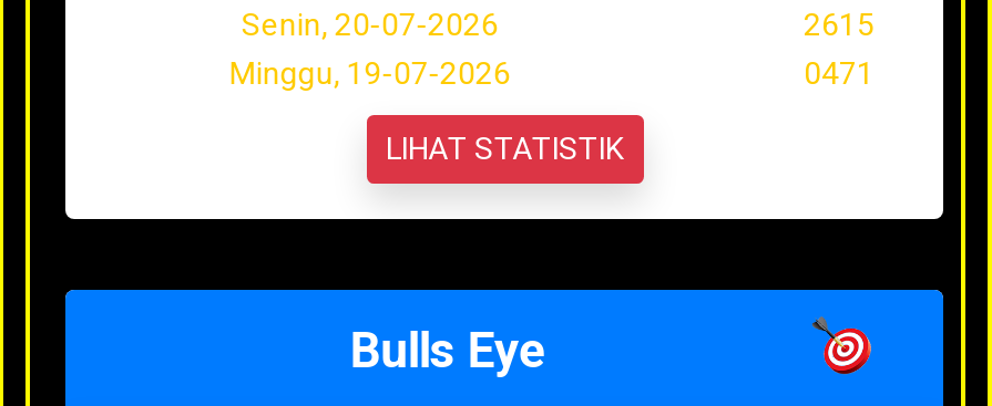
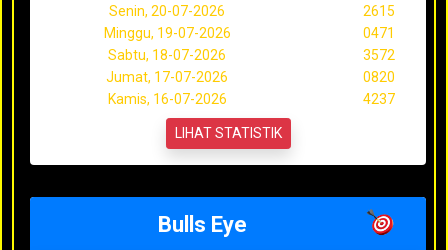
none -> [106,47,395,107] Sabtu, 18-07-2026 | 3572 | Jumat, 17-07-2026 | 0820 | Kamis, 16-07-2026 | 4237

